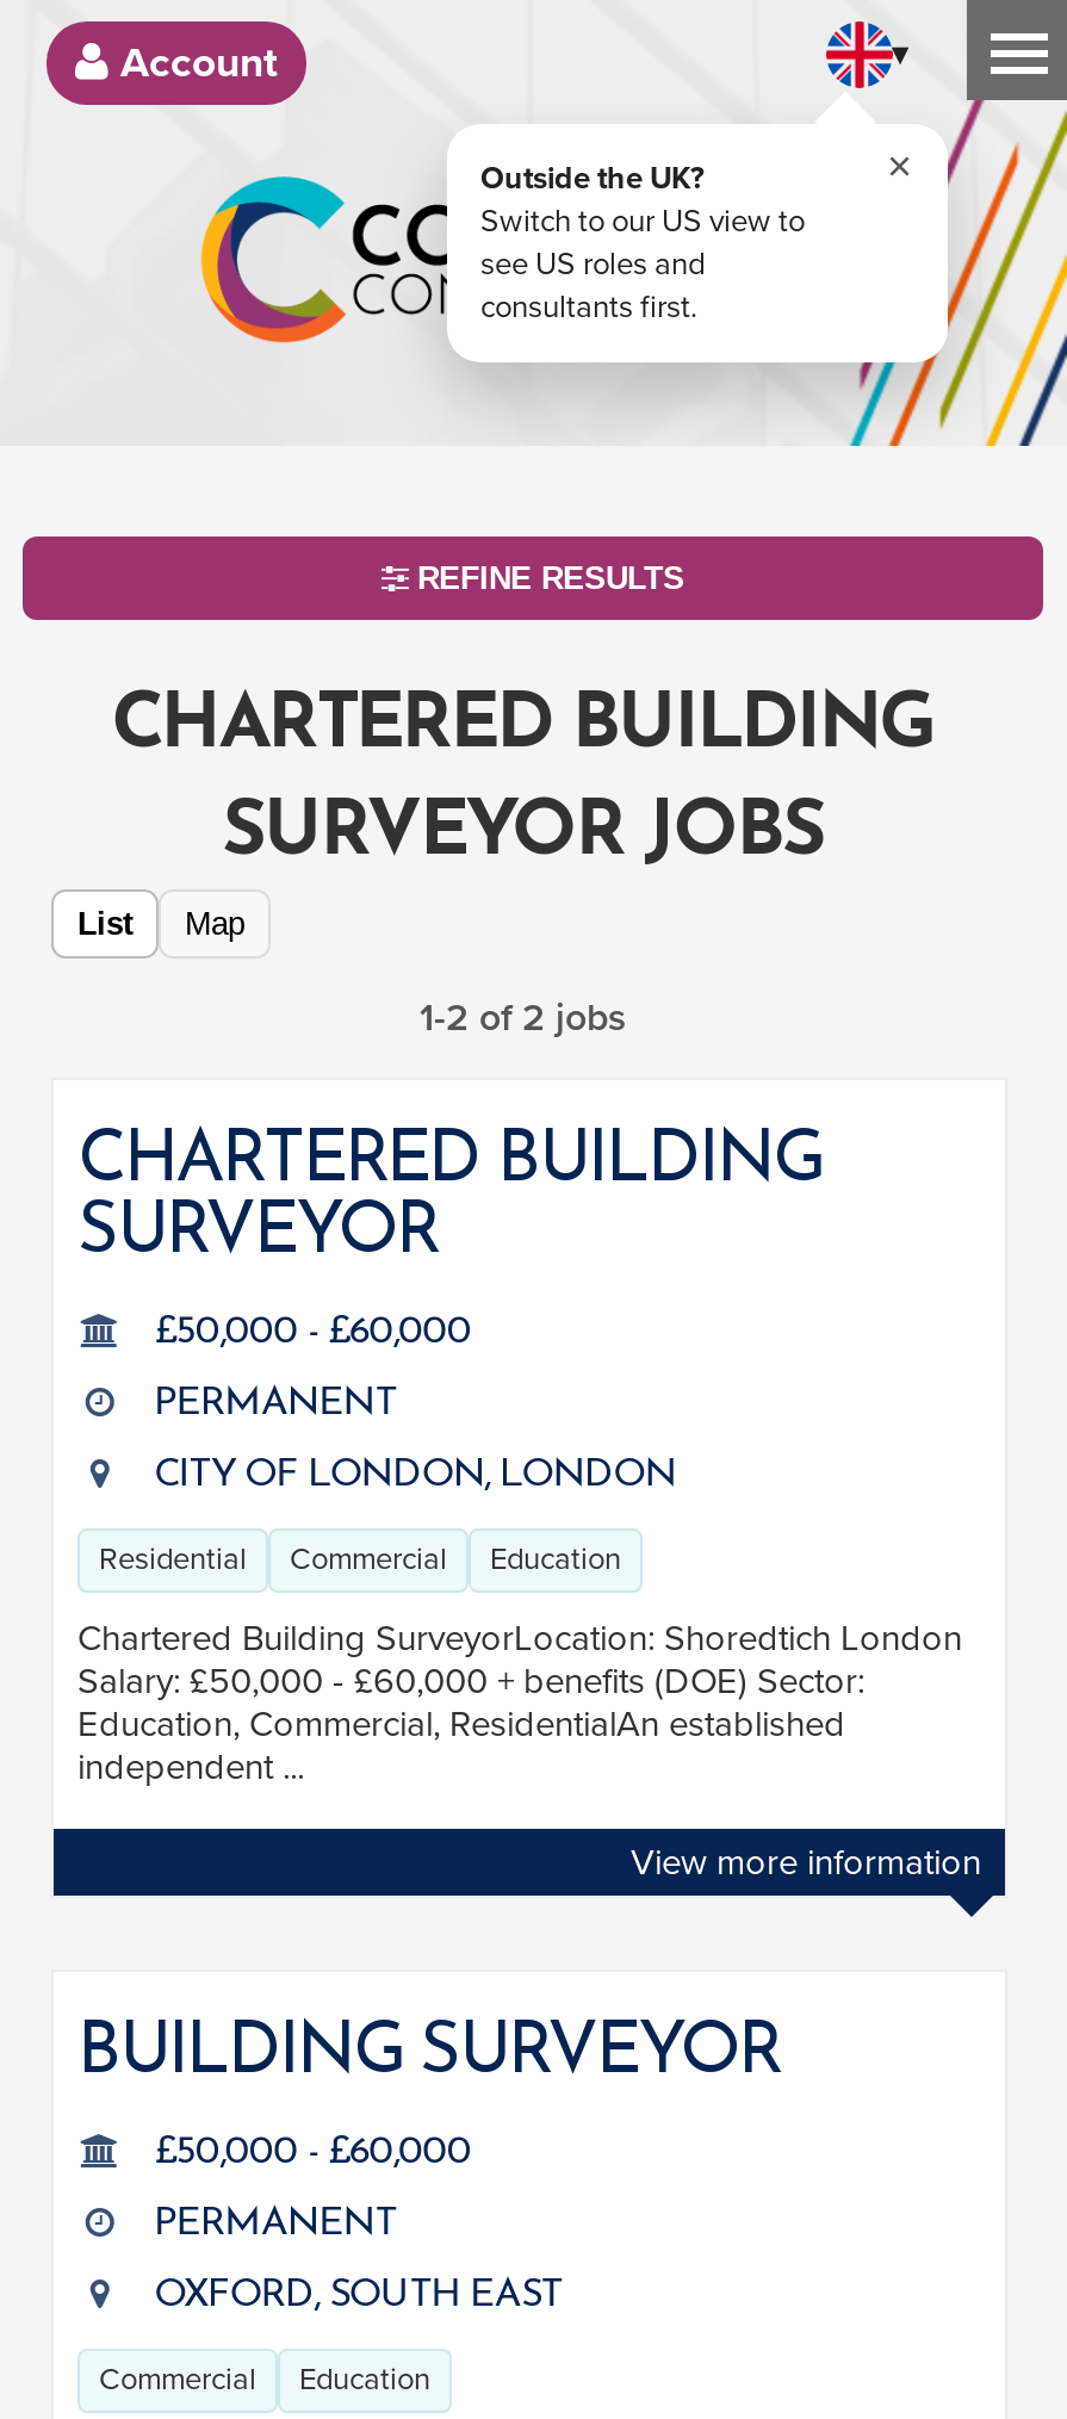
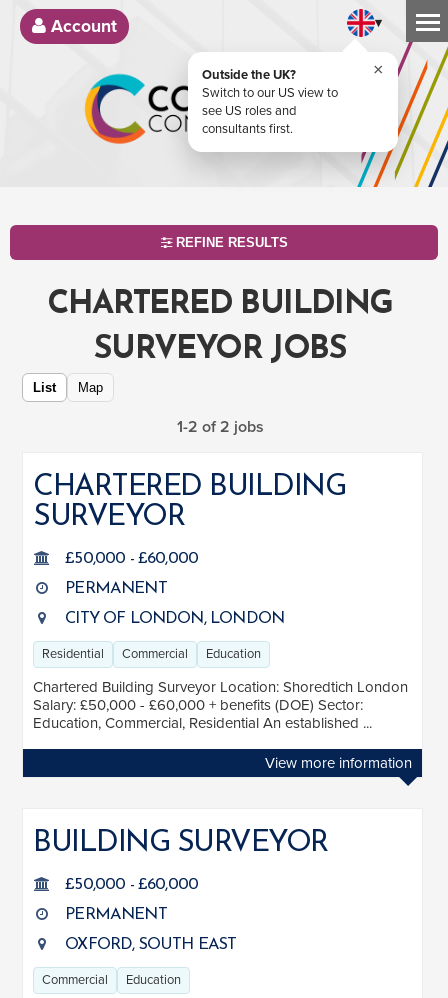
[77,1616,962,1659] Chartered Building SurveyorLocation: Shoredtich London -> [33,678,408,696] Chartered Building Surveyor Location: Shoredtich London
[77,1702,845,1788] Education, Commercial, ResidentialAn established | independent ... -> [33,714,372,732] Education, Commercial, Residential An established ...

